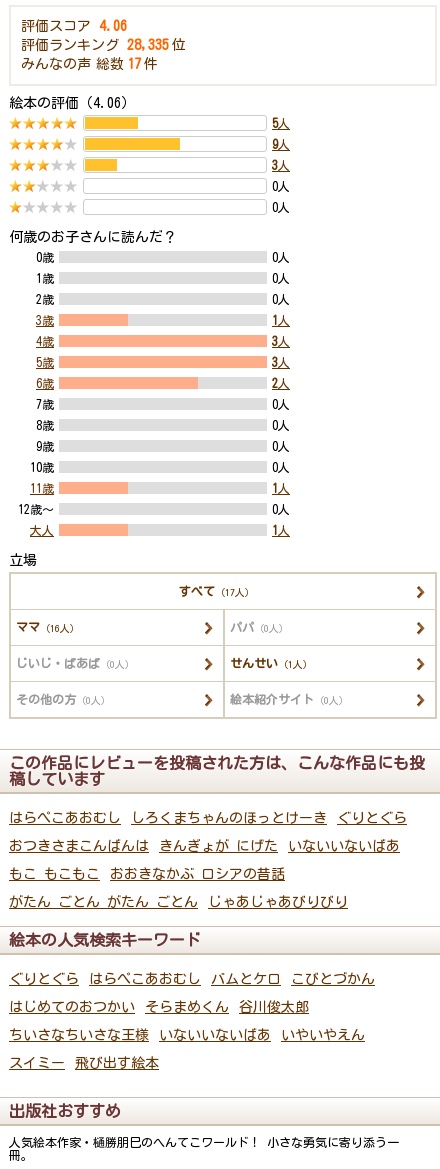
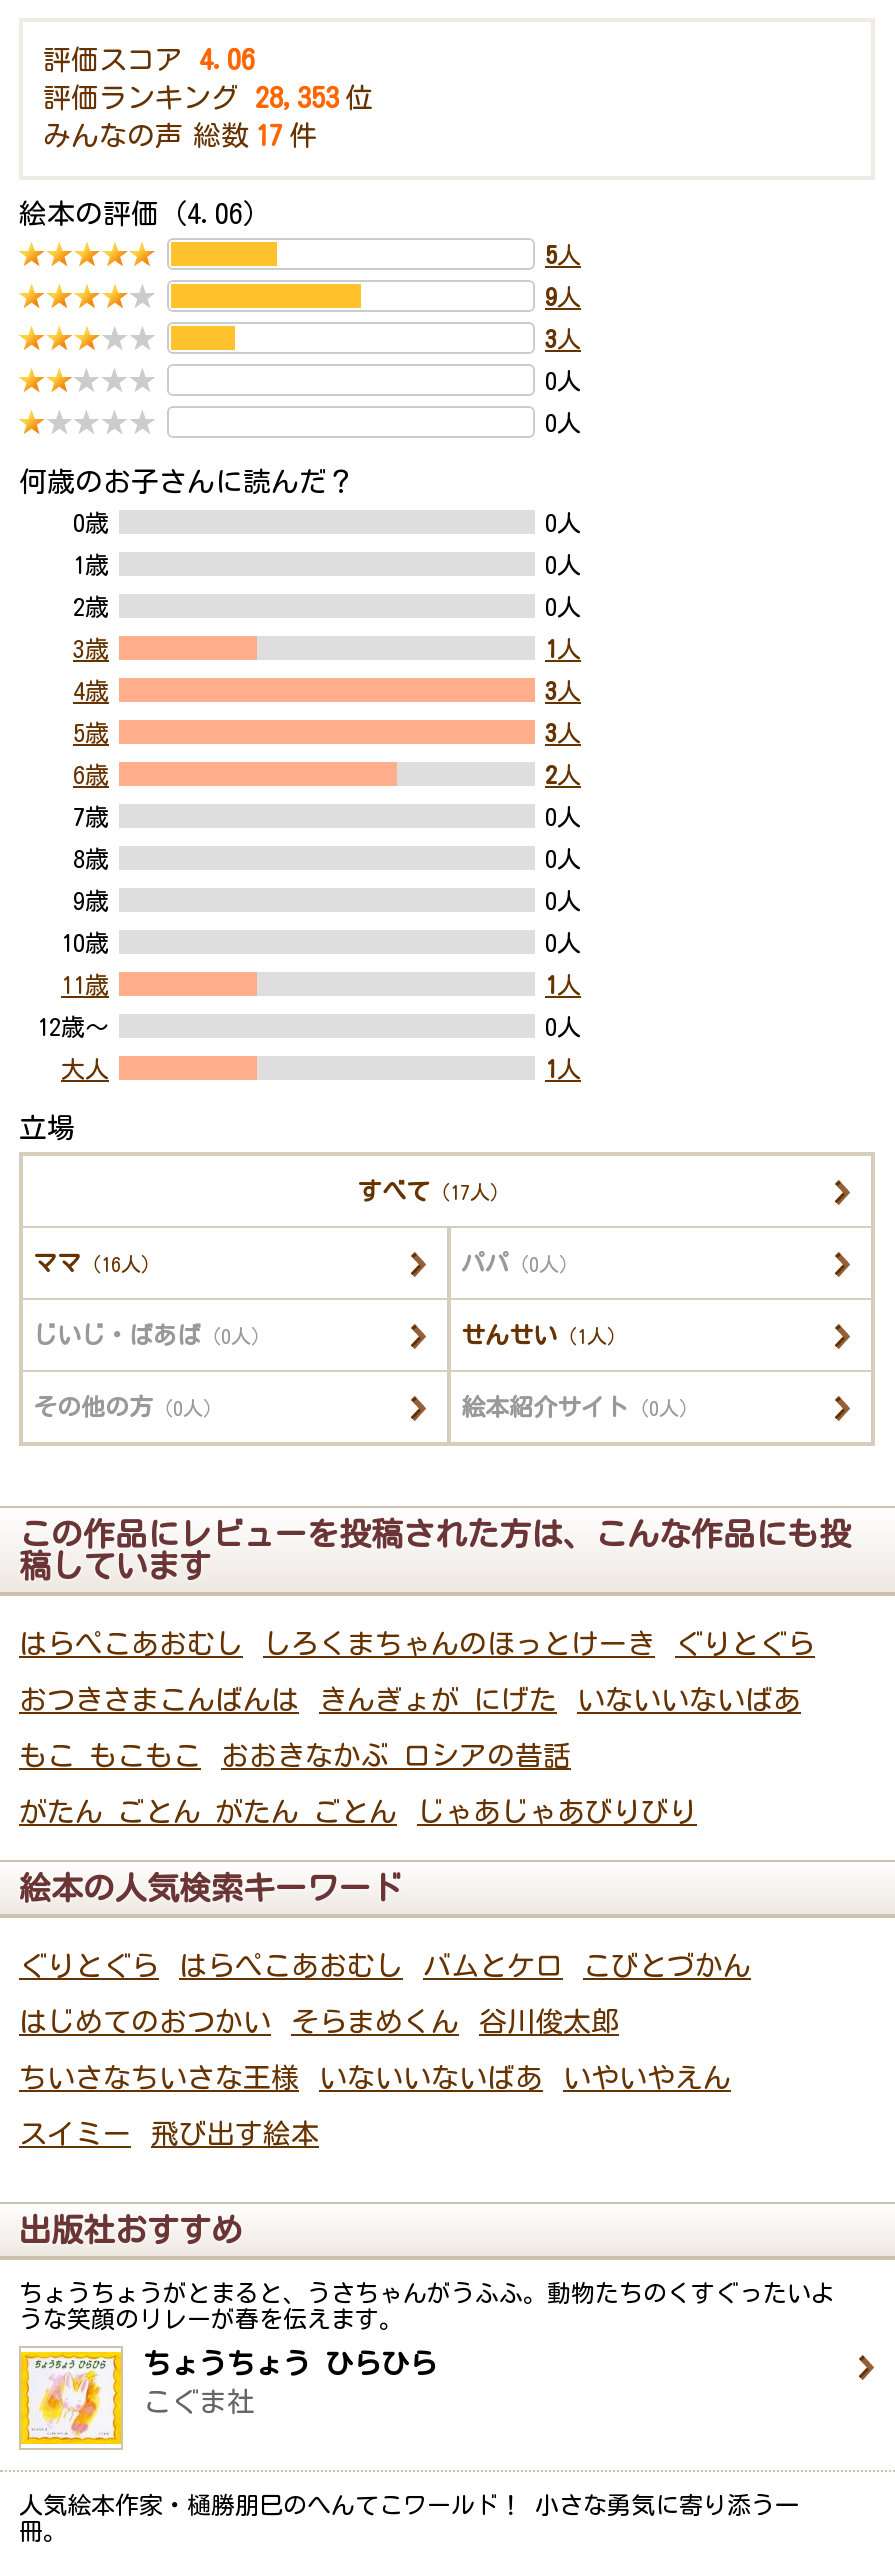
[21,38,186,52] 評価ランキング 28,335 位 -> [43,84,373,112] 評価ランキング 28,353 位
none -> [17,2280,835,2452] [image] | ちょうちょうがとまると、うさちゃんがうふふ。動物たちのくすぐったいよ | うな笑顔のリレーが春を伝えます。 | ちょうちょう ひらひら | こぐま社

